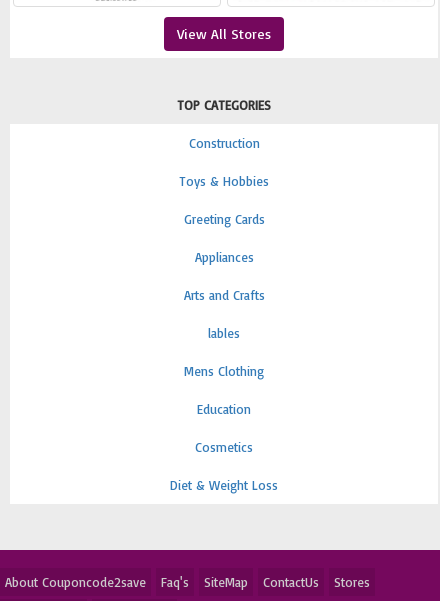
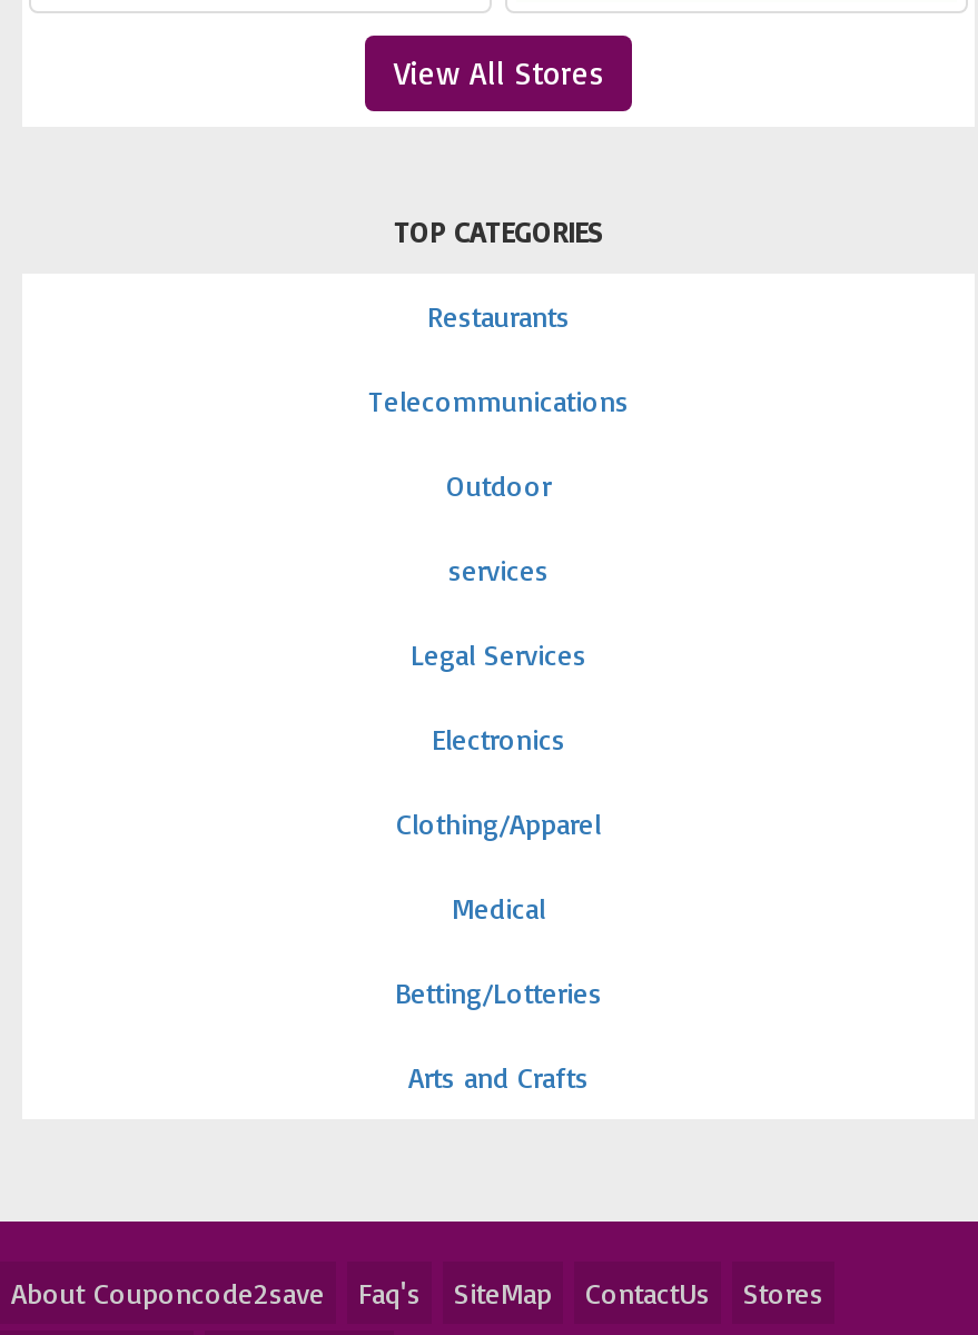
[179,135,269,265] Construction | Toys & Hobbies | Greeting Cards | Appliances -> [368,298,629,1010] Restaurants | Telecommunications | Outdoor | services | Legal Services | Electronics | Clothing/Apparel | Medical | Betting/Lotteries
moved [183,287,264,303] -> [408,1059,589,1095]: Arts and Crafts
[170,325,278,493] lables | Mens Clothing | Education | Cosmetics | Diet & Weight Loss -> none

